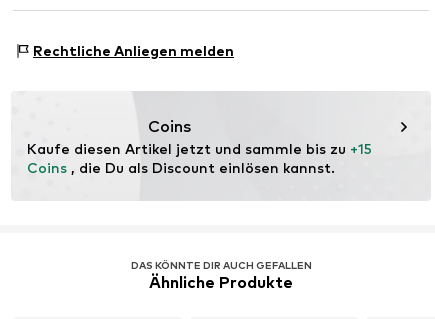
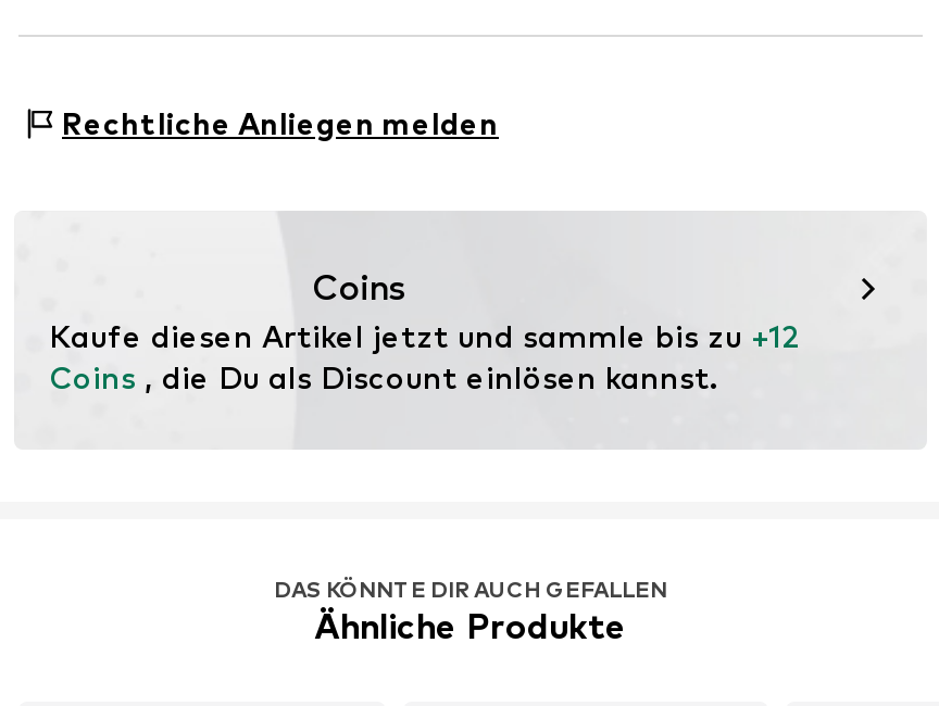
[27,140,372,157] Kaufe diesen Artikel jetzt und sammle bis zu +15 -> [49,318,799,355] Kaufe diesen Artikel jetzt und sammle bis zu +12

